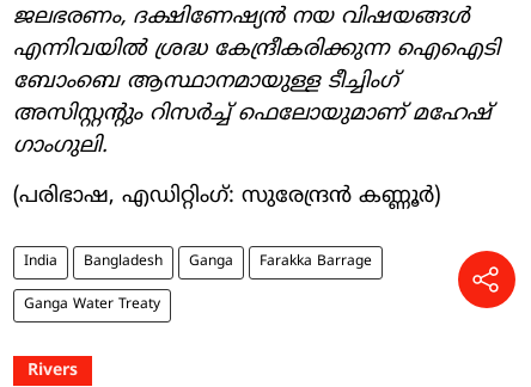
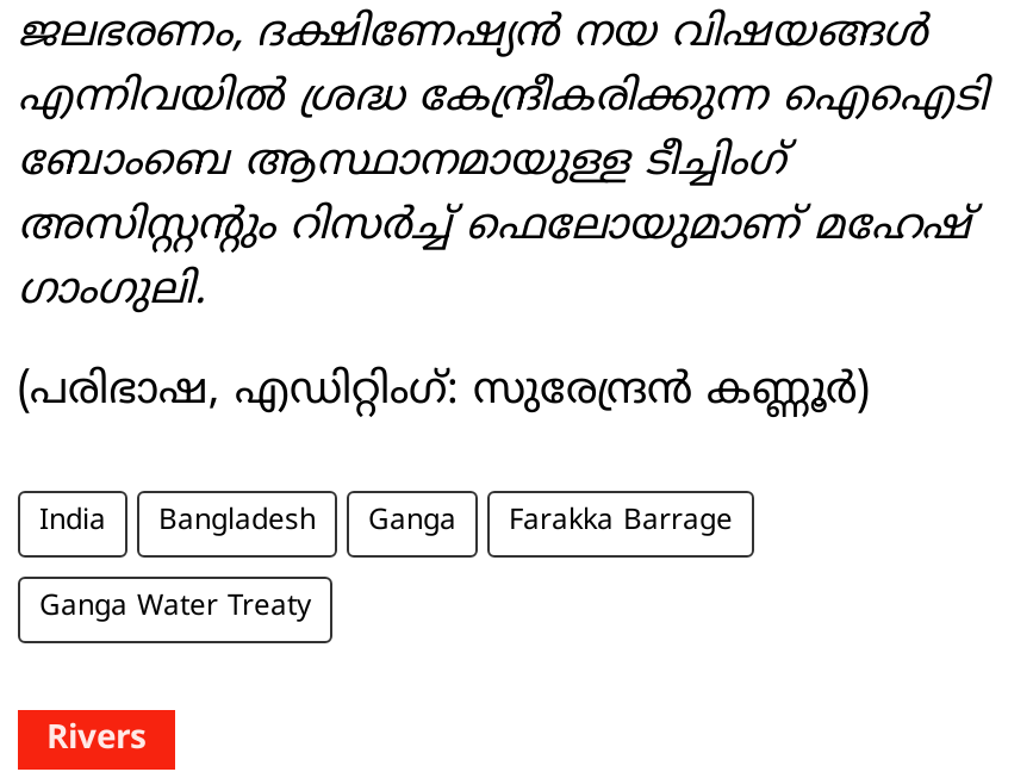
[457,250,517,309] [image] -> none

